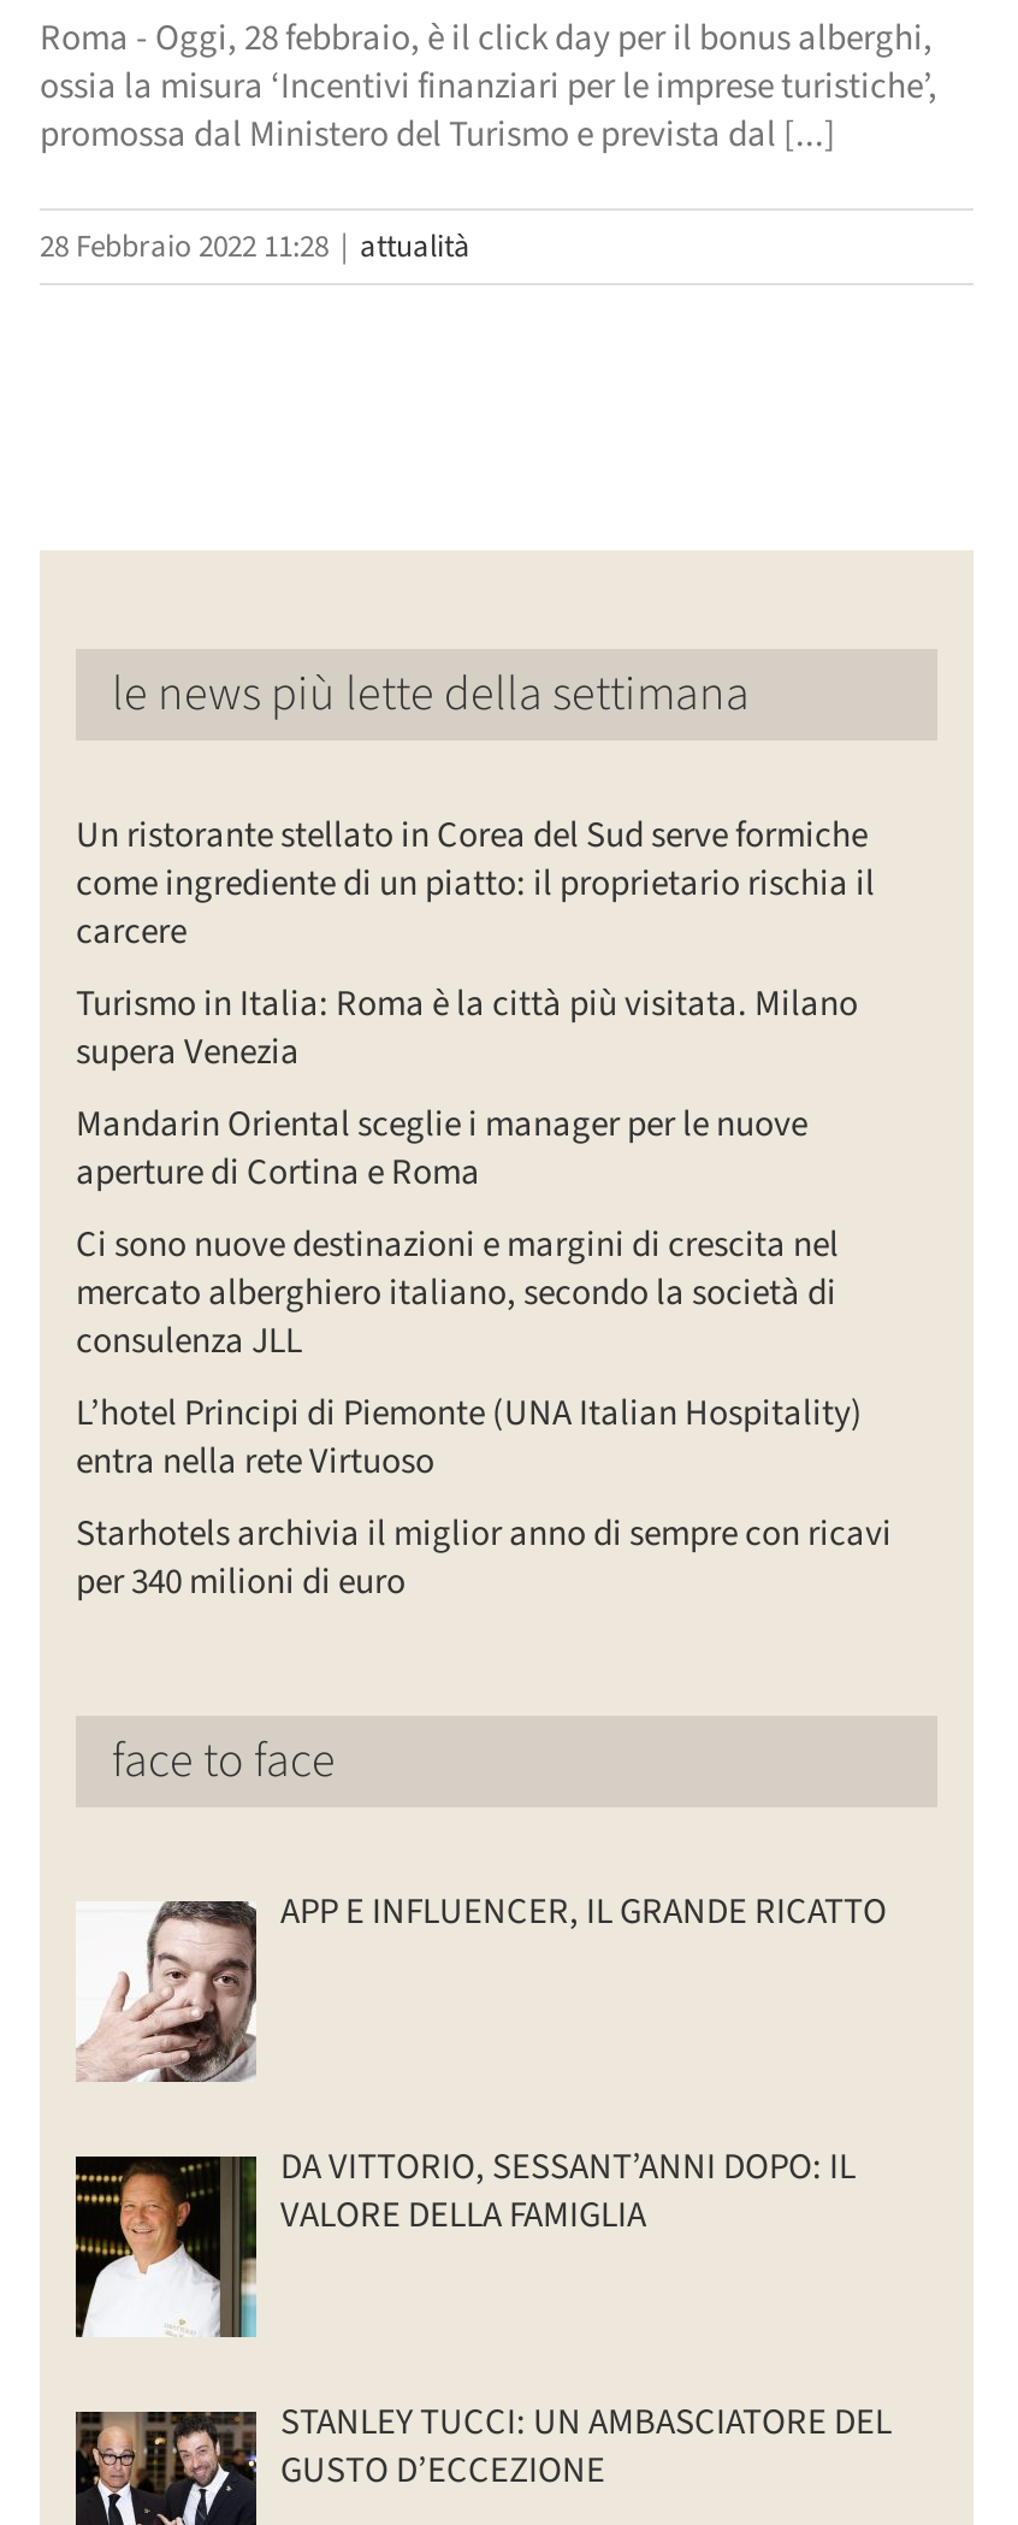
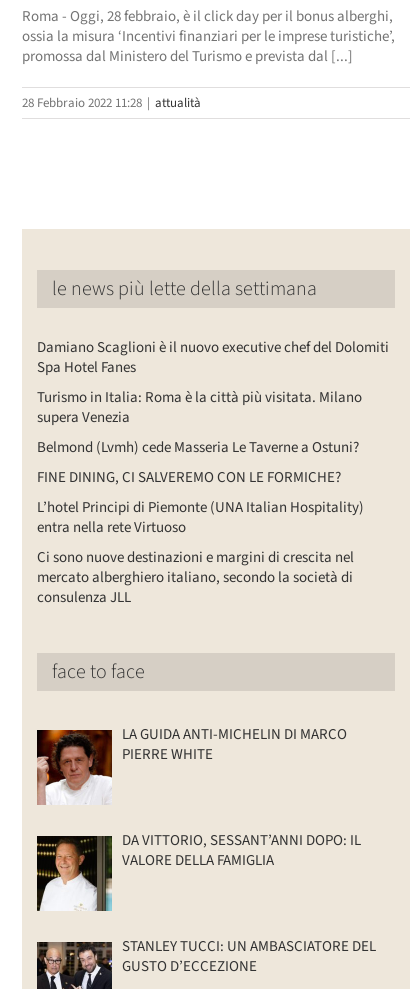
[76,811,875,958] Un ristorante stellato in Corea del Sud serve formiche | come ingrediente di un piatto: il proprietario rischia il | carcere -> [37,337,389,378] Damiano Scaglioni è il nuovo executive chef del Dolomiti | Spa Hotel Fanes
[76,1100,807,1198] Mandarin Oriental sceglie i manager per le nuove | aperture di Cortina e Roma -> [37,437,359,488] Belmond (Lvmh) cede Masseria Le Taverne a Ostuni? | FINE DINING, CI SALVEREMO CON LE FORMICHE?
moved [76,1220,839,1367] -> [37,547,354,608]: Ci sono nuove destinazioni e margini di crescita nel | mercato alberghiero italiano, secondo la società di | consulenza JLL
moved [76,1389,863,1487] -> [37,497,364,538]: L’hotel Principi di Piemonte (UNA Italian Hospitality) | entra nella rete Virtuoso
[76,1509,892,1608] Starhotels archivia il miglior anno di sempre con ricavi | per 340 milioni di euro -> none
[76,1887,887,2084] [image] | APP E INFLUENCER, IL GRANDE RICATTO -> [36,724,347,805] [image] | LA GUIDA ANTI-MICHELIN DI MARCO | PIERRE WHITE

